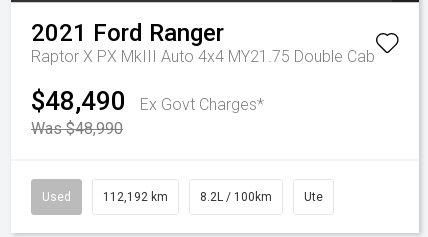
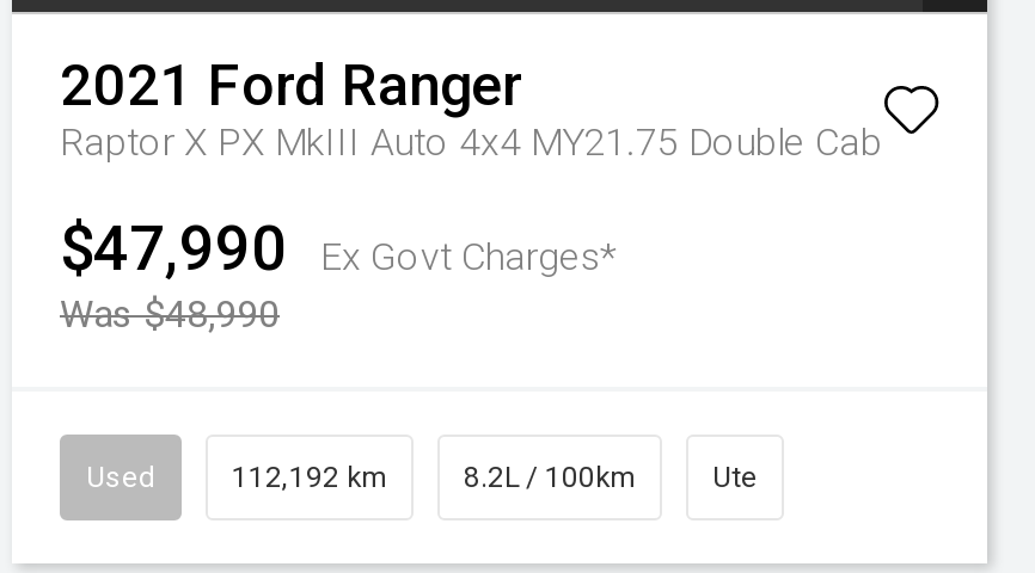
[31,86,264,116] $48,490 Ex Govt Charges* -> [60,212,617,284] $47,990 Ex Govt Charges*

